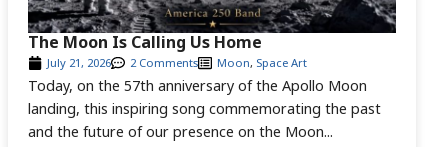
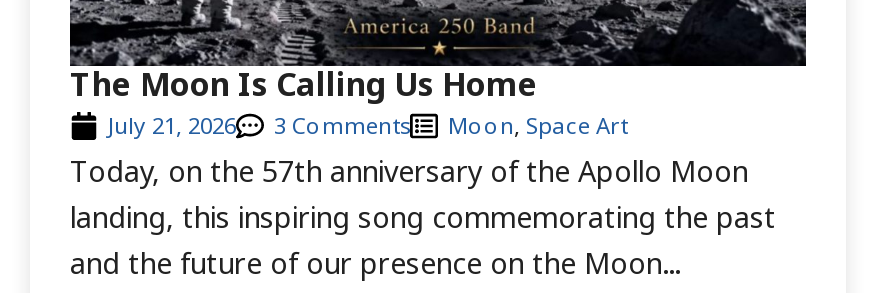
[47,55,307,70] July 21, 2026 2 Comments Moon, Space Art -> [108,110,628,140] July 21, 2026 3 Comments Moon, Space Art

